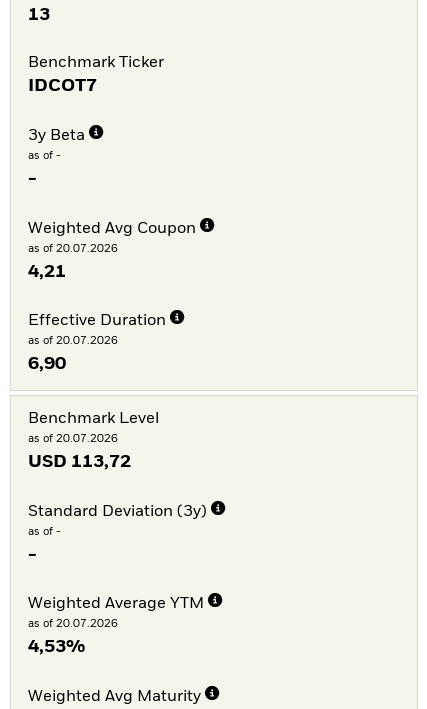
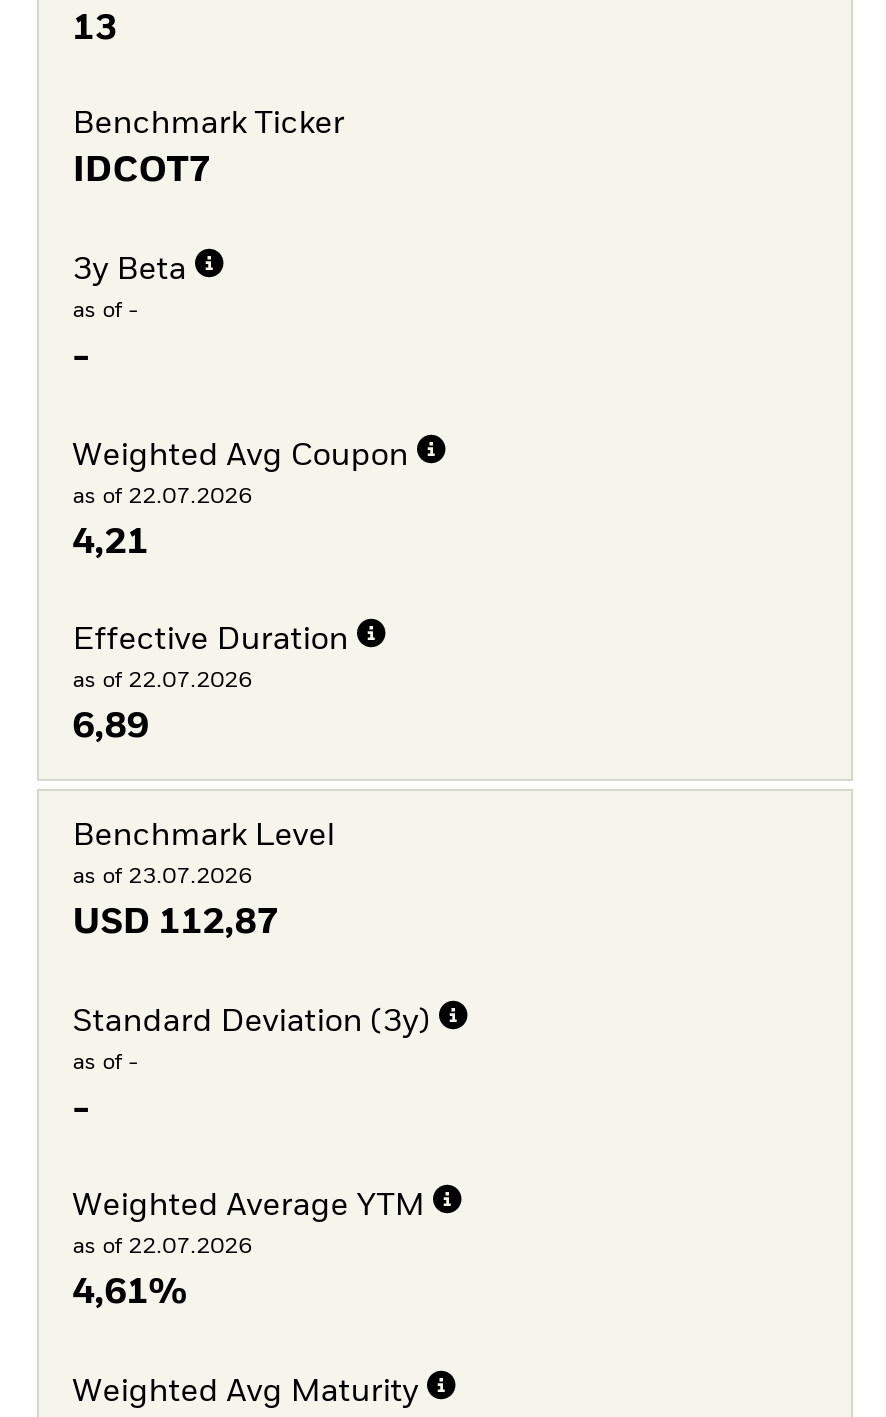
[28,243,118,254] as of 20.07.2026 -> [73,484,253,506] as of 22.07.2026
[28,335,118,346] as of 20.07.2026 -> [73,670,253,692] as of 22.07.2026
[28,355,66,373] 6,90 -> [73,710,149,746] 6,89
[28,433,118,444] as of 20.07.2026 -> [73,865,253,887] as of 23.07.2026
[28,453,131,471] USD 113,72 -> [73,905,279,941] USD 112,87
[28,618,118,629] as of 20.07.2026 -> [73,1235,253,1257] as of 22.07.2026
[28,638,85,656] 4,53% -> [73,1275,187,1311] 4,61%

